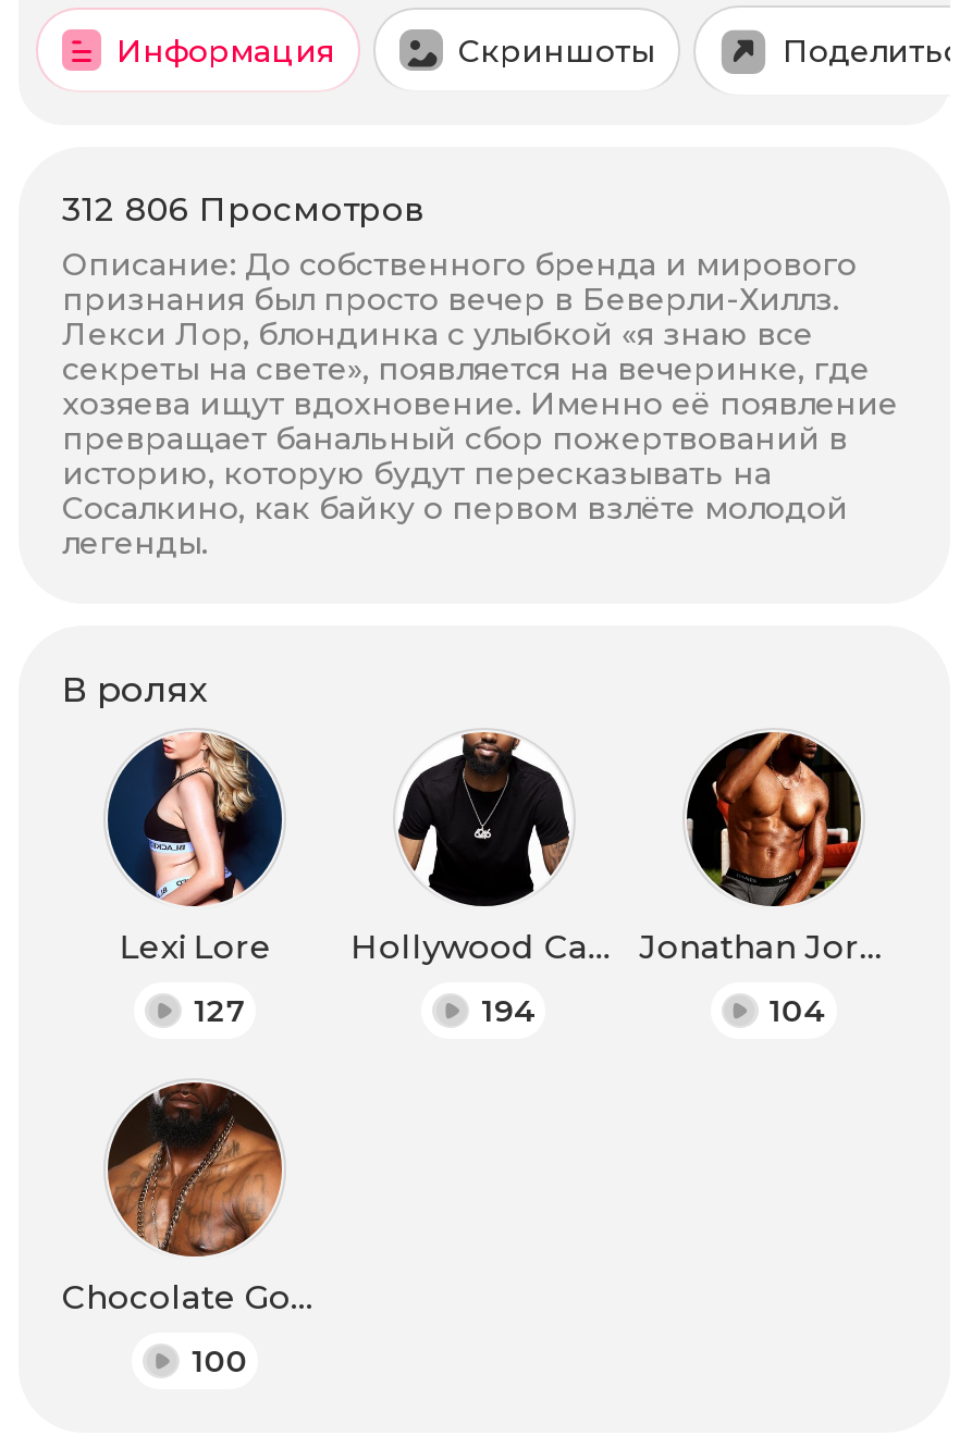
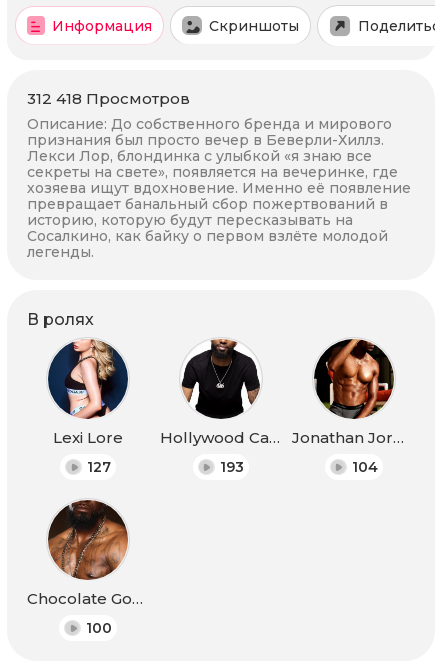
[62,187,426,229] 312 806 Просмотров -> [27,89,190,108] 312 418 Просмотров
[481,990,536,1029] 194 -> [220,458,244,476] 193

